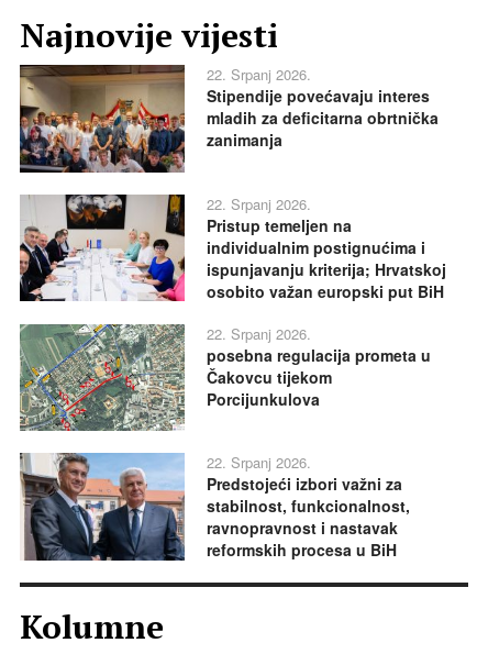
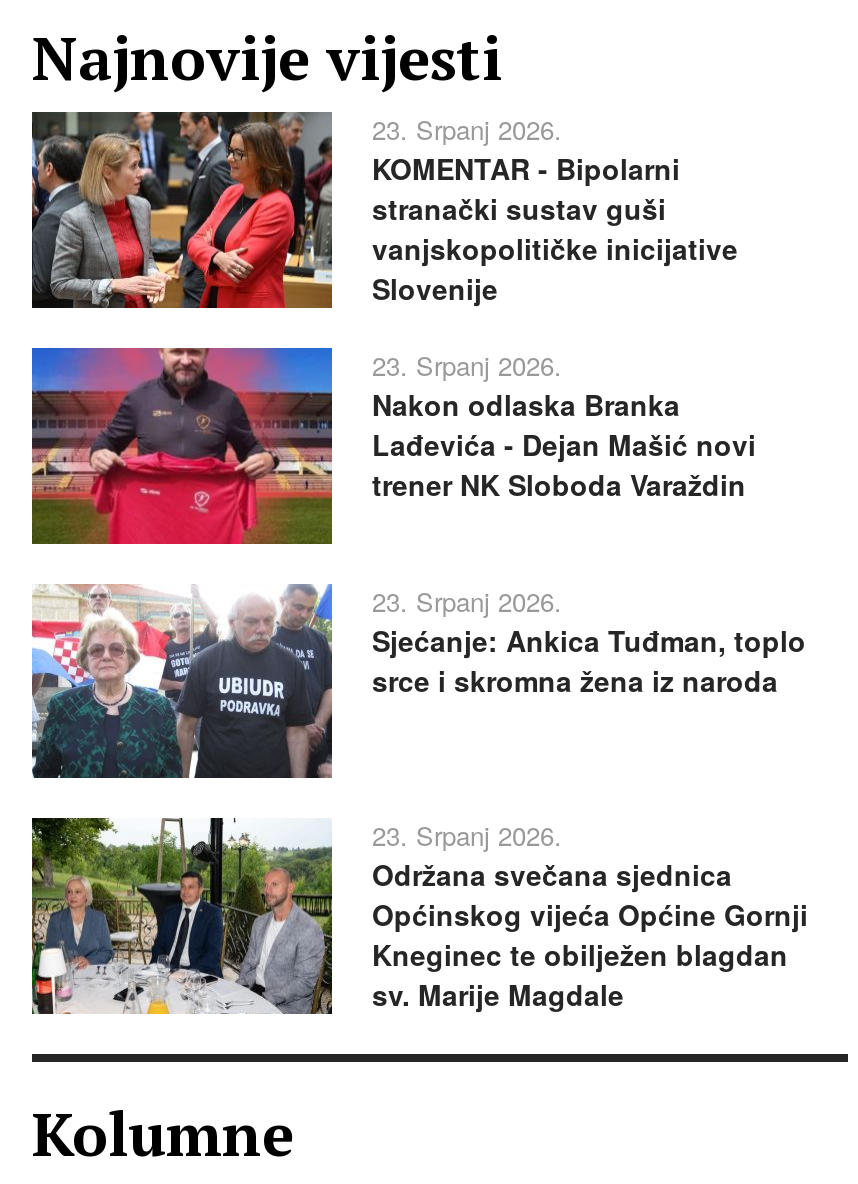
[20,64,439,174] [image] | 22. Srpanj 2026. | Stipendije povećavaju interes | mladih za deficitarna obrtnička | zanimanja -> [32,110,738,310] [image] | 23. Srpanj 2026. | KOMENTAR - Bipolarni | stranački sustav guši | vanjskopolitičke inicijative | Slovenije
[20,193,446,302] [image] | 22. Srpanj 2026. | Pristup temeljen na | individualnim postignućima i | ispunjavanju kriterija; Hrvatskoj | osobito važan europski put BiH -> [30,346,756,546] [image] | 23. Srpanj 2026. | Nakon odlaska Branka | Lađevića - Dejan Mašić novi | trener NK Sloboda Varaždin
[19,323,431,432] [image] | 22. Srpanj 2026. | posebna regulacija prometa u | Čakovcu tijekom | Porcijunkulova -> [30,581,806,780] [image] | 23. Srpanj 2026. | Sjećanje: Ankica Tuđman, toplo | srce i skromna žena iz naroda
[20,452,410,562] [image] | 22. Srpanj 2026. | Predstojeći izbori važni za | stabilnost, funkcionalnost, | ravnopravnost i nastavak | reformskih procesa u BiH -> [30,816,808,1016] [image] | 23. Srpanj 2026. | Održana svečana sjednica | Općinskog vijeća Općine Gornji | Kneginec te obilježen blagdan | sv. Marije Magdale

